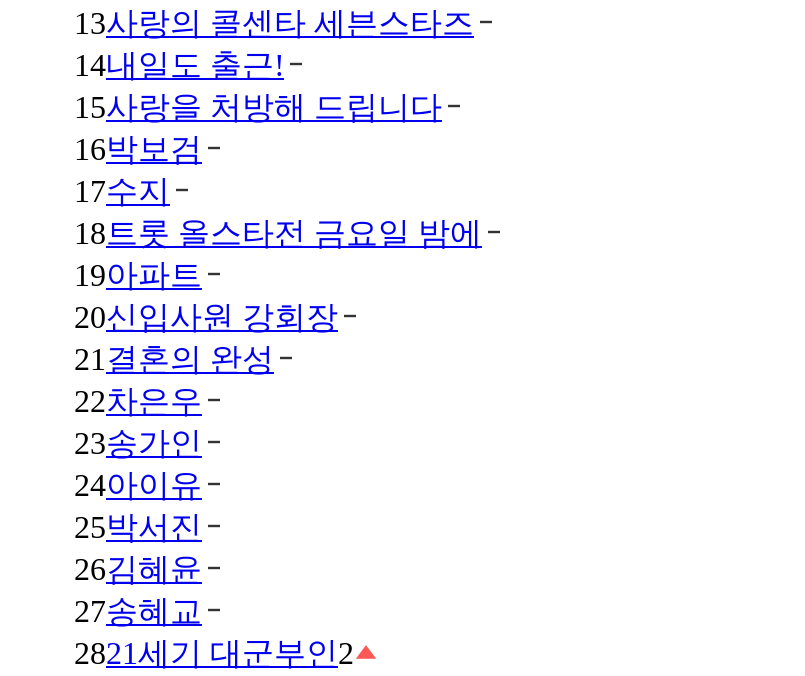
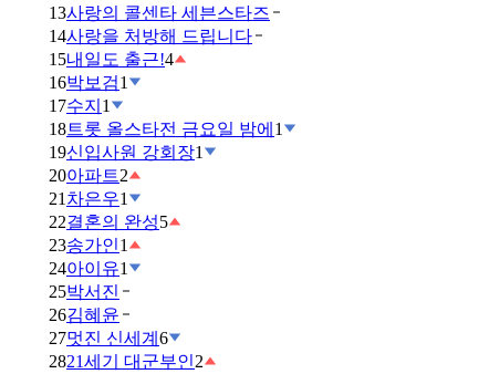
[74,47,482,501] 14내일도 출근! | 15사랑을 처방해 드립니다 | 16박보검 | 17수지 | 18 트롯 올스타전 금요일 밤에 | 19아파트 | 20신입사원 강회장 | 21 결혼의 완성 | 22차은우 | 23송가인 | 24아이유 -> [49,26,283,277] 14사랑을 처방해 드립니다 | 15내일도 출근! 4 | 16박보검 1 | 17수지 1 | 18 트롯 올스타전 금요일 밤에 1 | 19신입사원 강회장1 | 20아파트 2 | 21 차은우 1 | 22 결혼의 완성 5 | 23송가인 1 | 24아이유 1
[74,593,202,627] 27송혜교 -> [49,328,168,347] 27멋진 신세계 6

